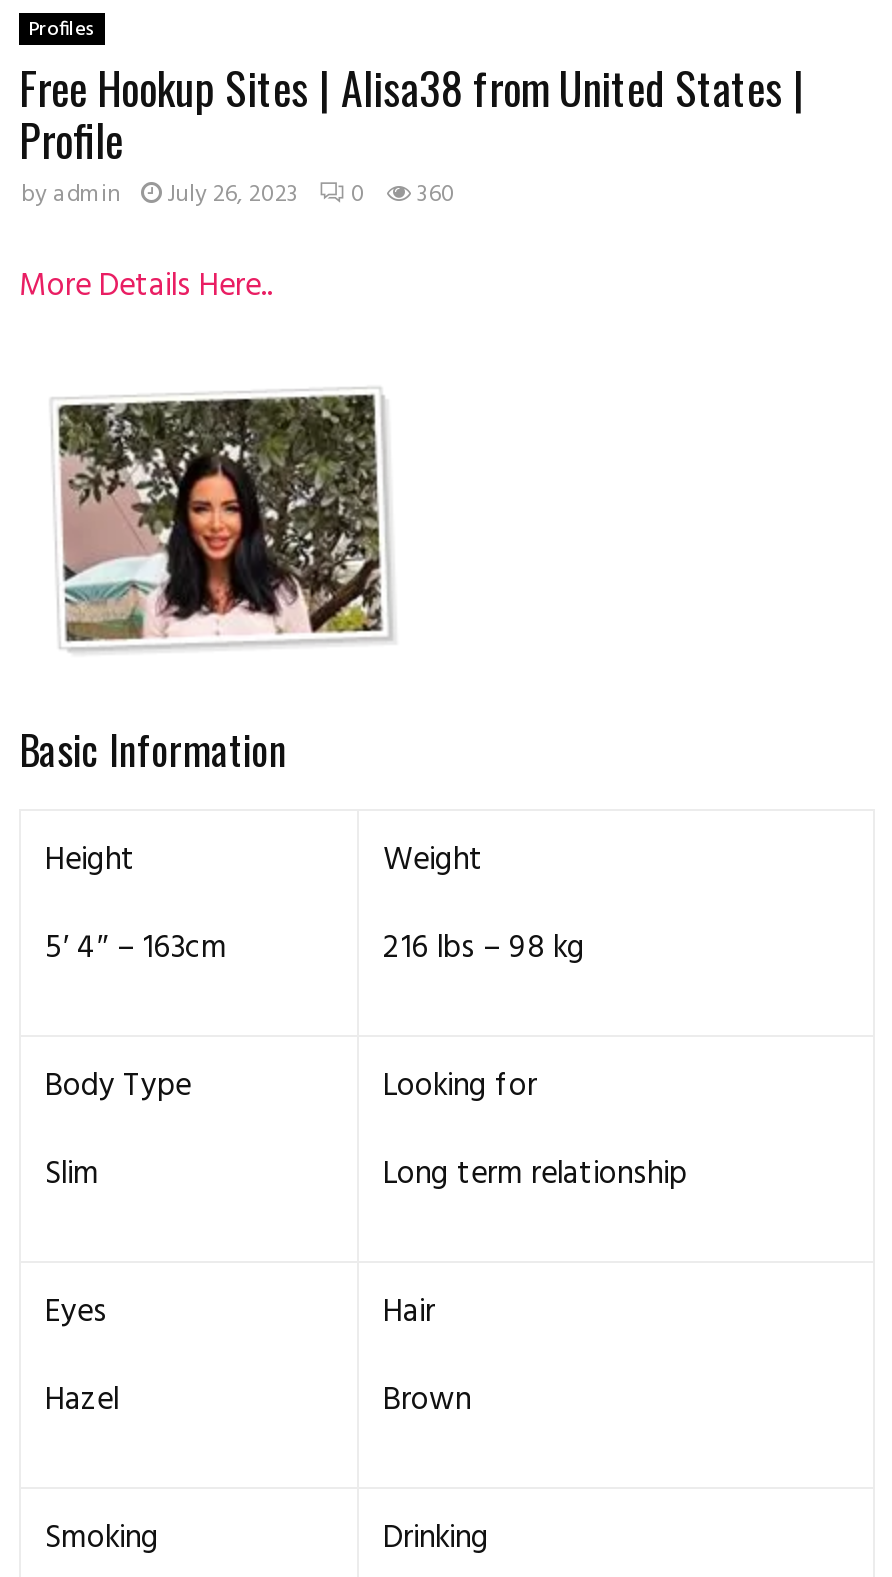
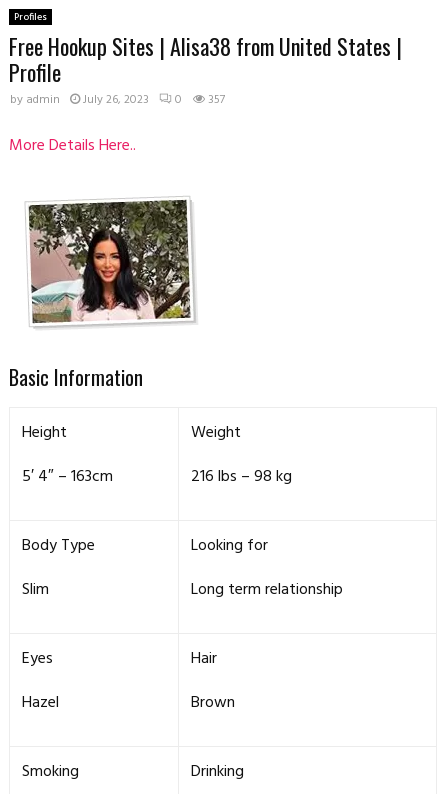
[21,175,455,215] by admin July 26, 2023 0 360 -> [10,90,225,110] by admin July 26, 2023 0 357

